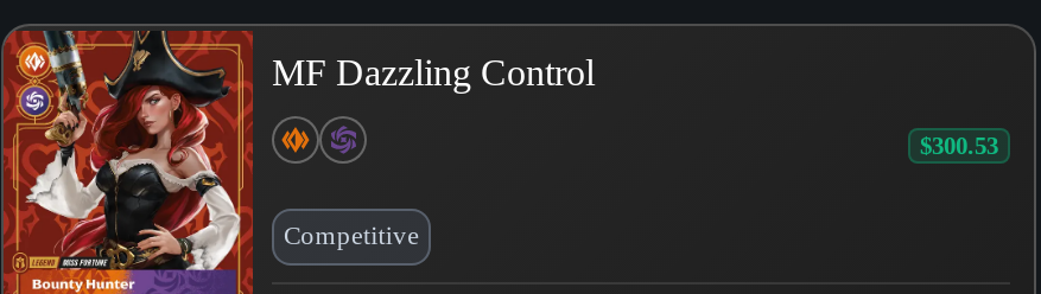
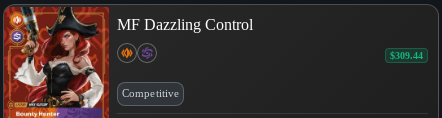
[920,134,998,160] $300.53 -> [390,50,423,61] $309.44

